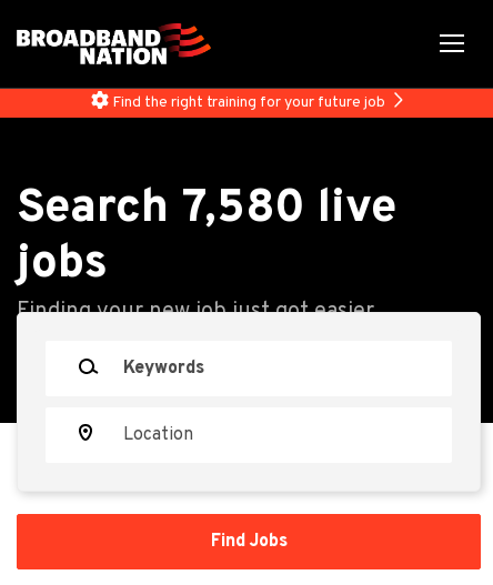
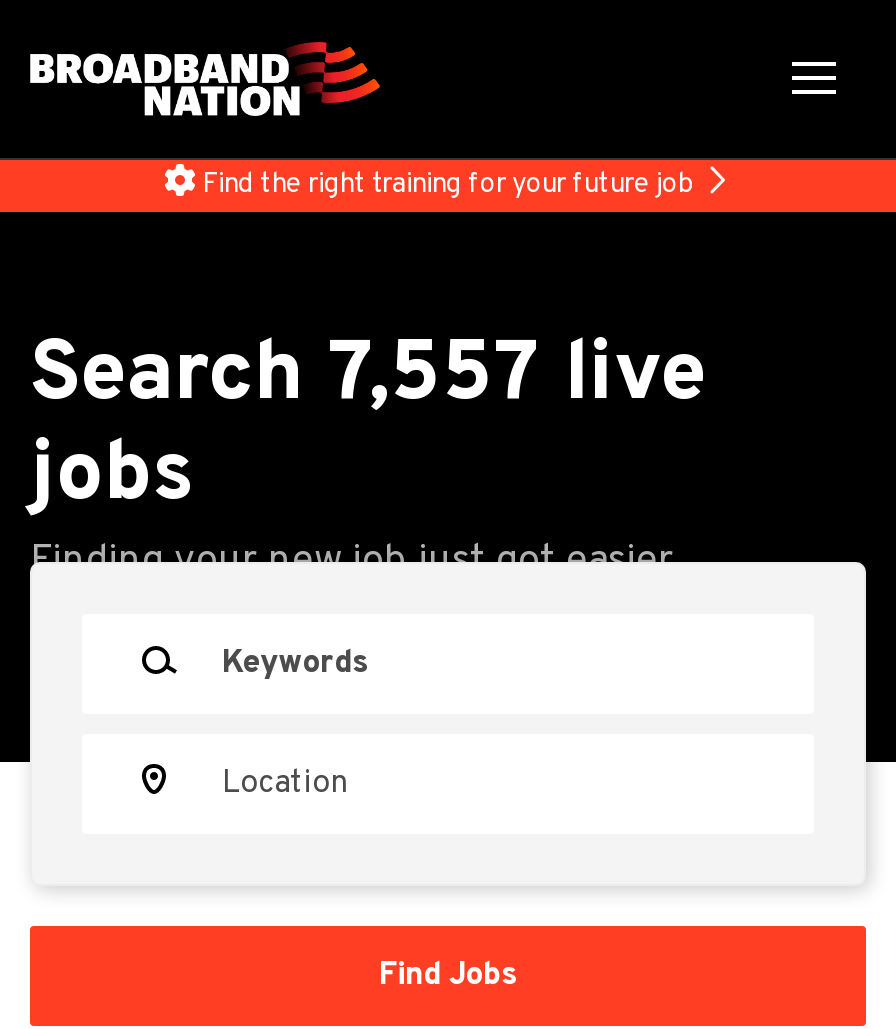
[17,180,396,239] Search 7,580 live -> [30,324,706,430] Search 7,557 live

